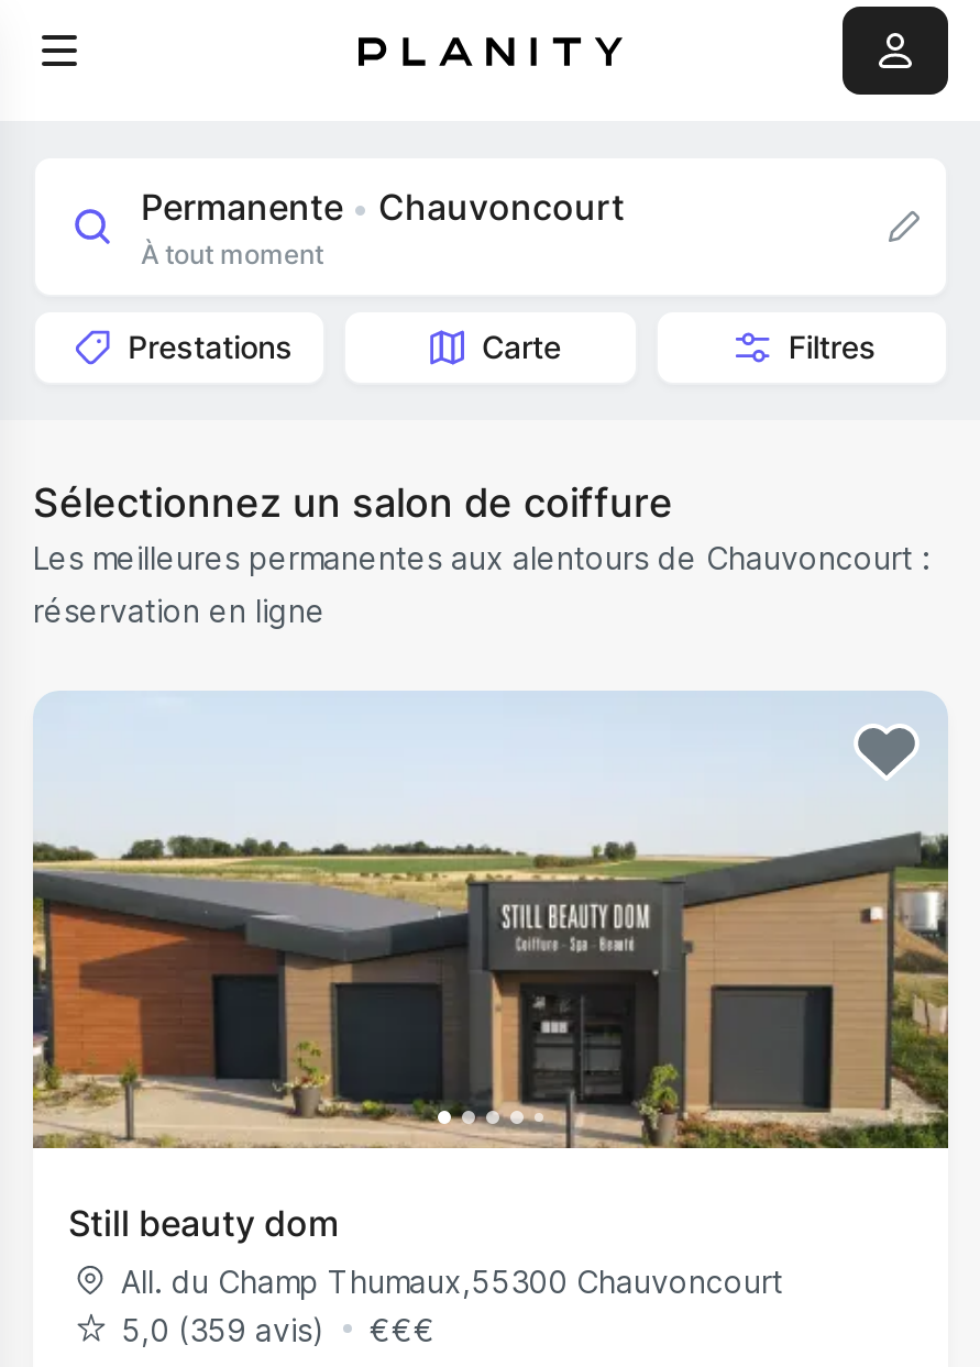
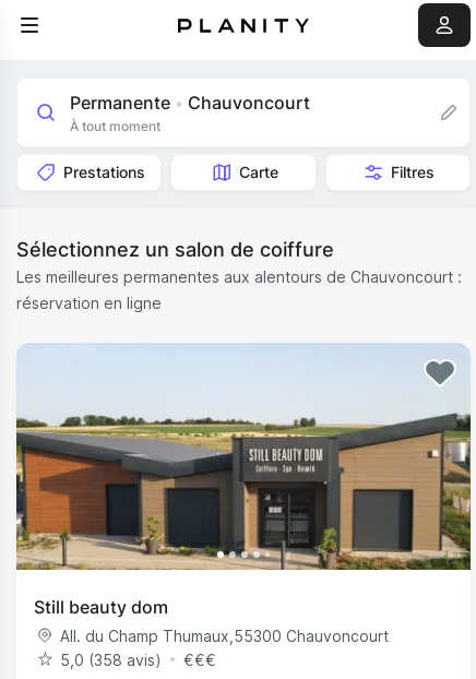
[121,1310,326,1347] 5,0 (359 avis) -> [60,650,162,669] 5,0 (358 avis)

